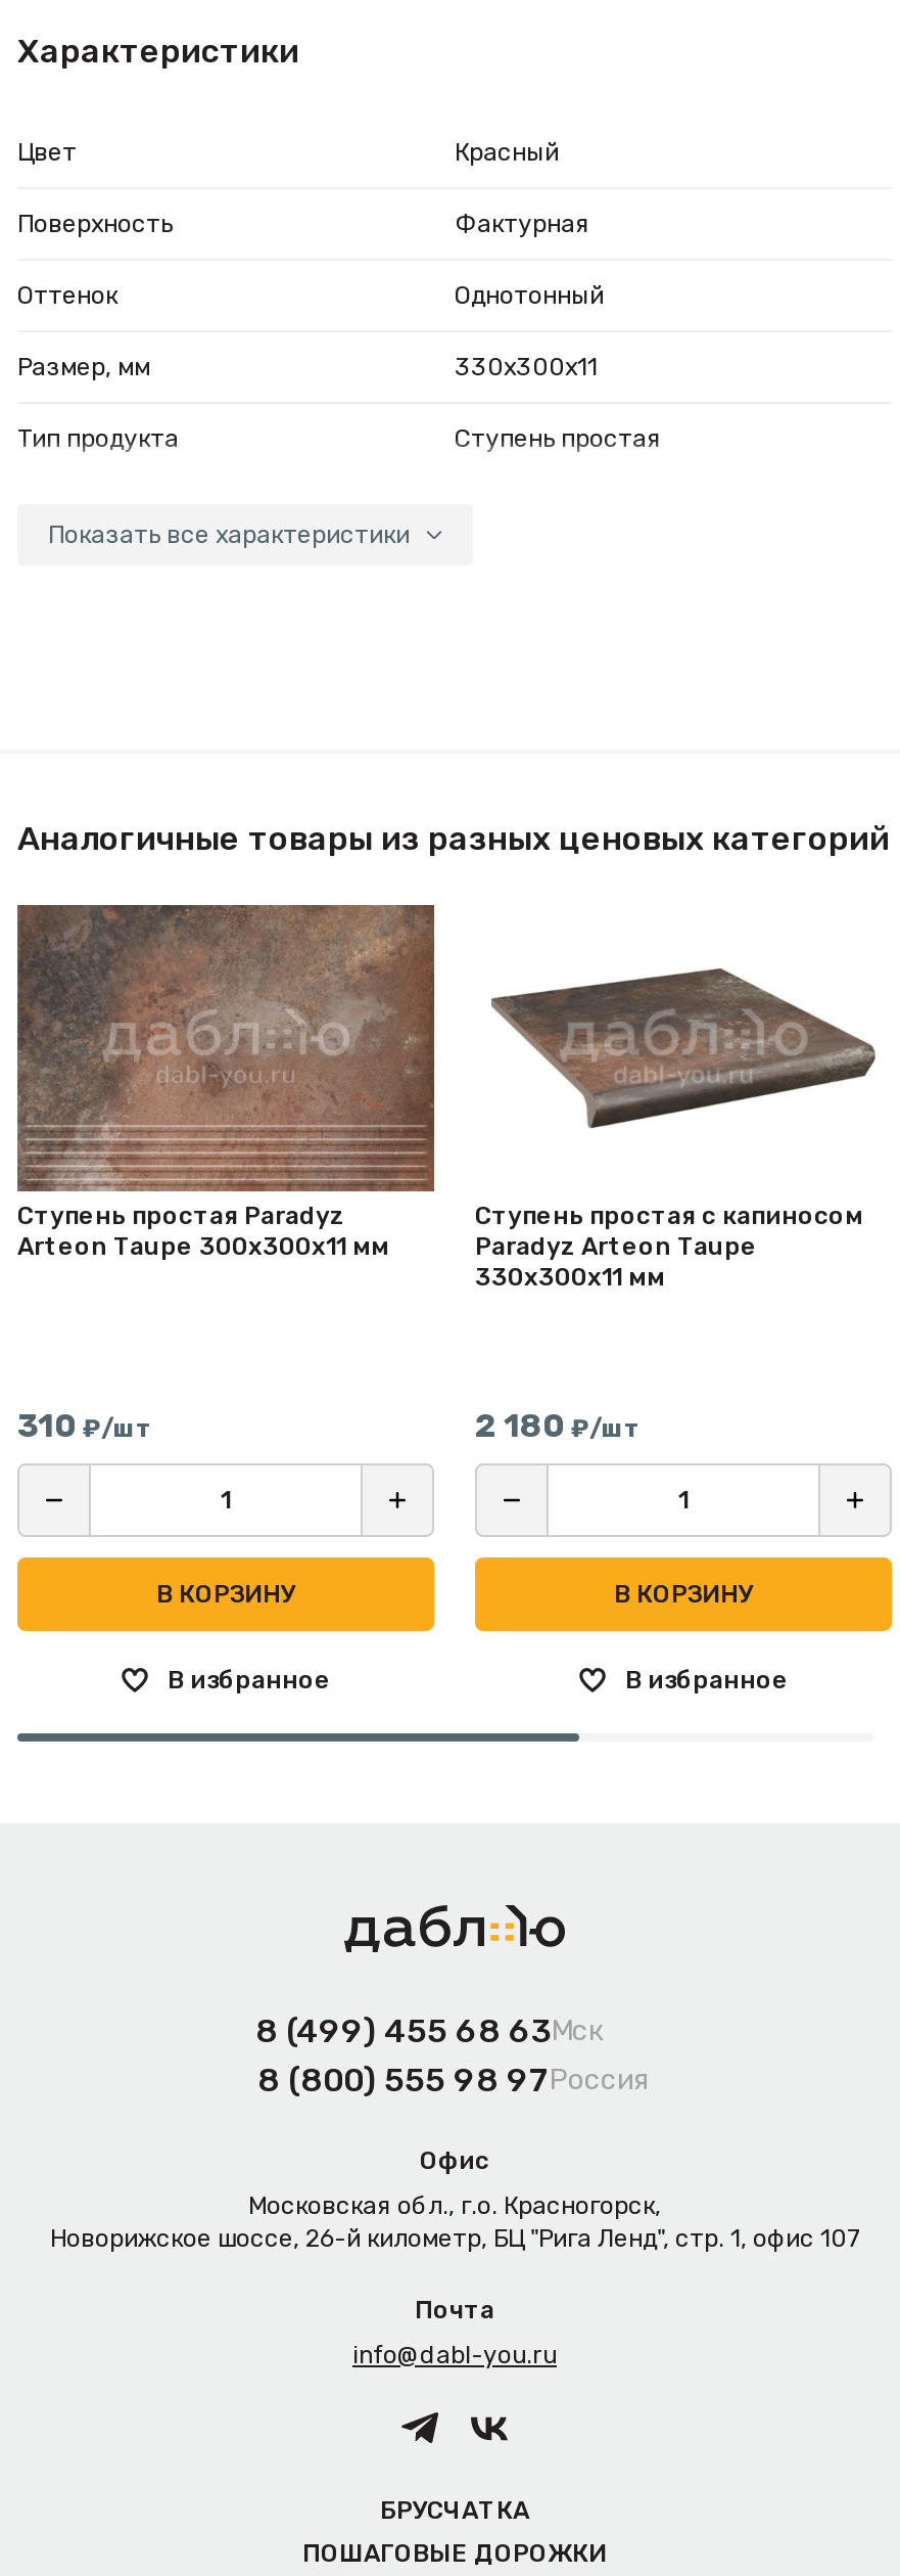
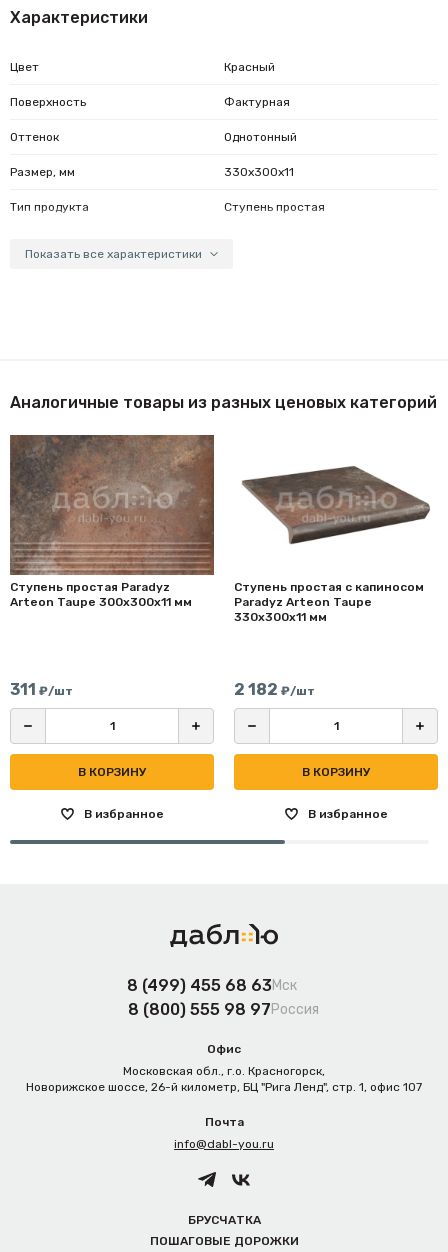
[17,1406,152,1445] 310 ₽/шт -> [10,680,73,699] 311 ₽/шт
[475,1406,641,1445] 2 180 ₽/шт -> [234,680,315,699] 2 182 ₽/шт

